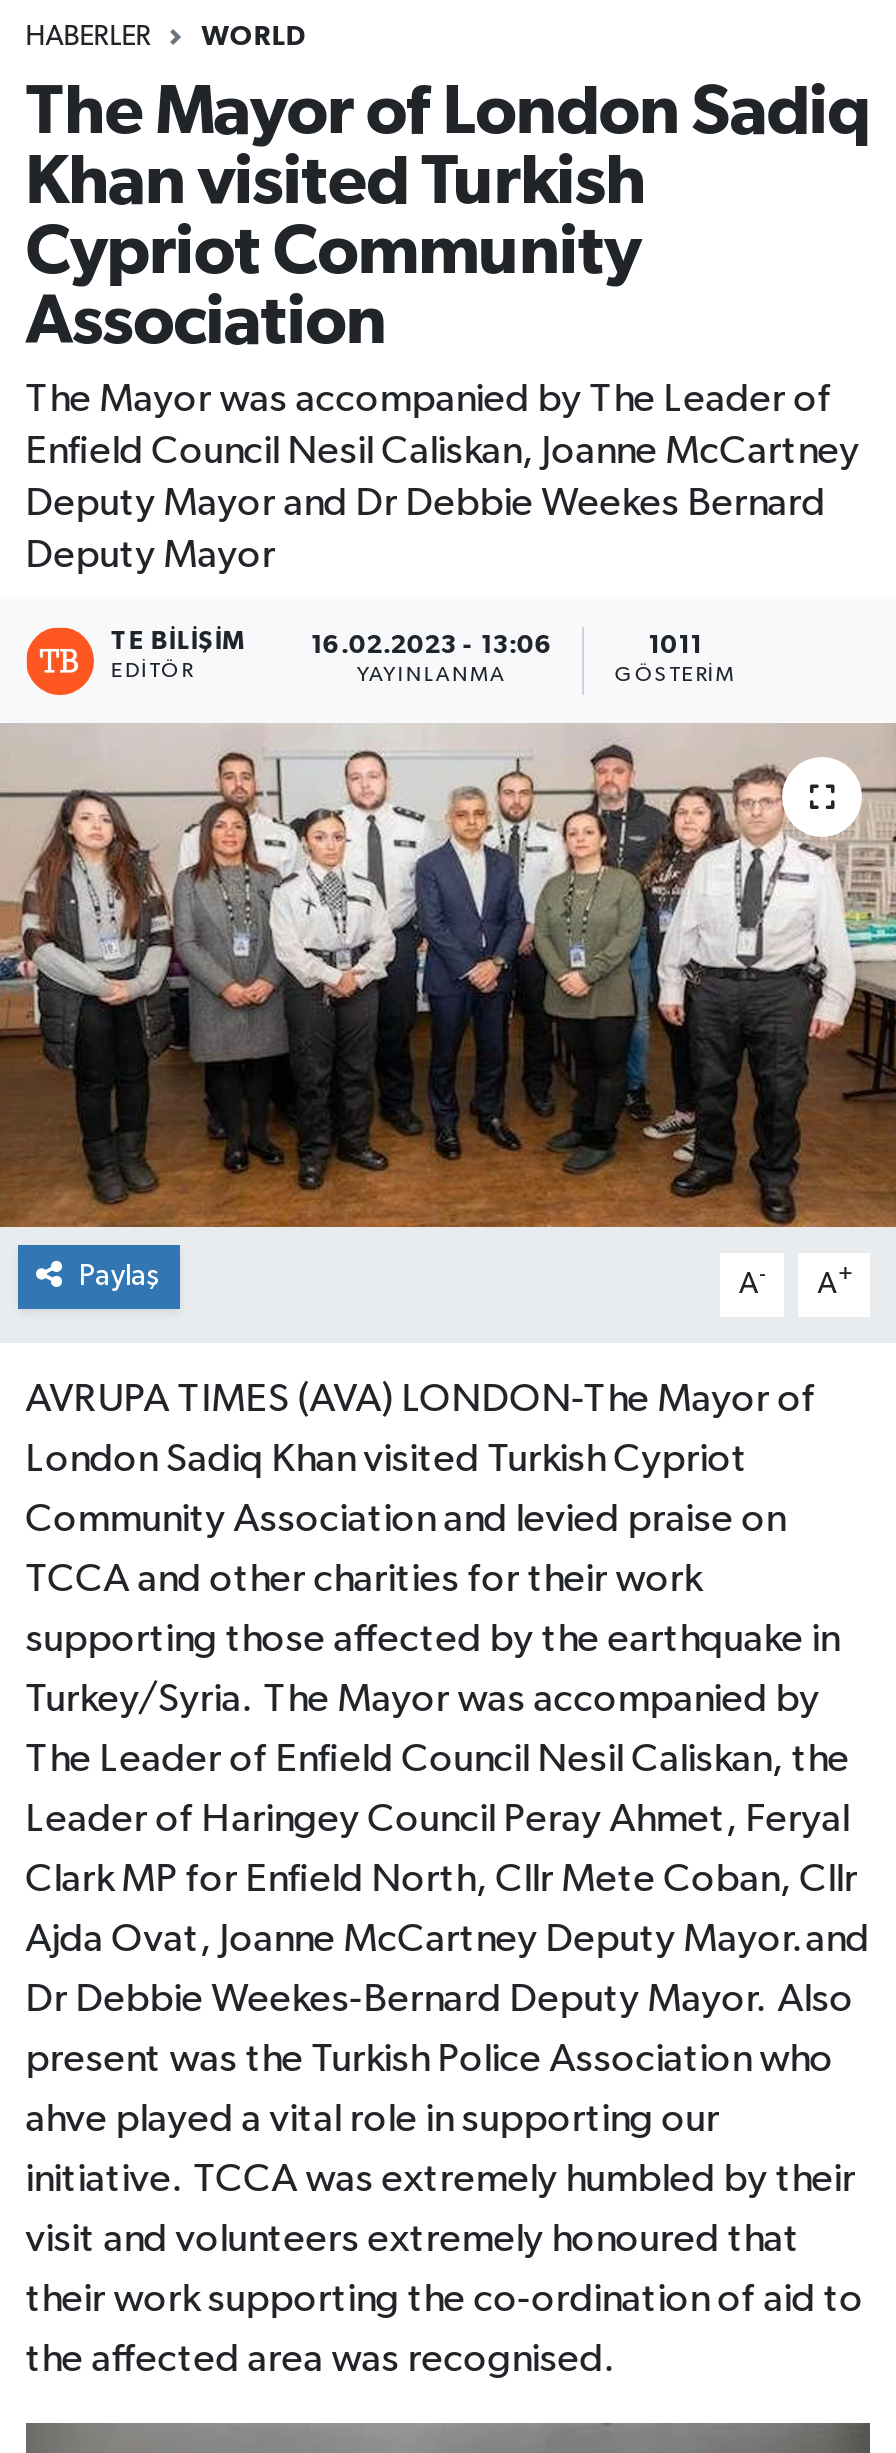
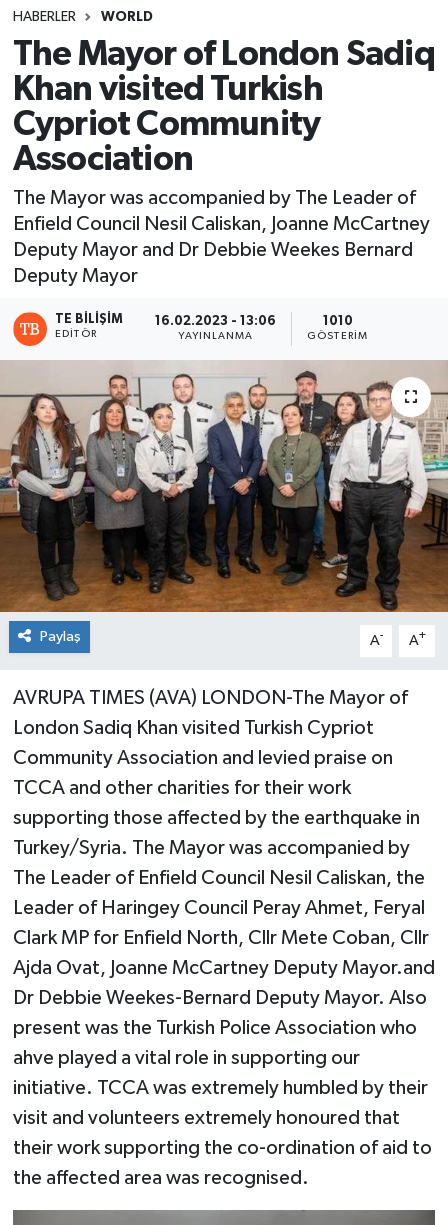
[648,633,702,659] 1011 -> [322,315,352,328] 1010

